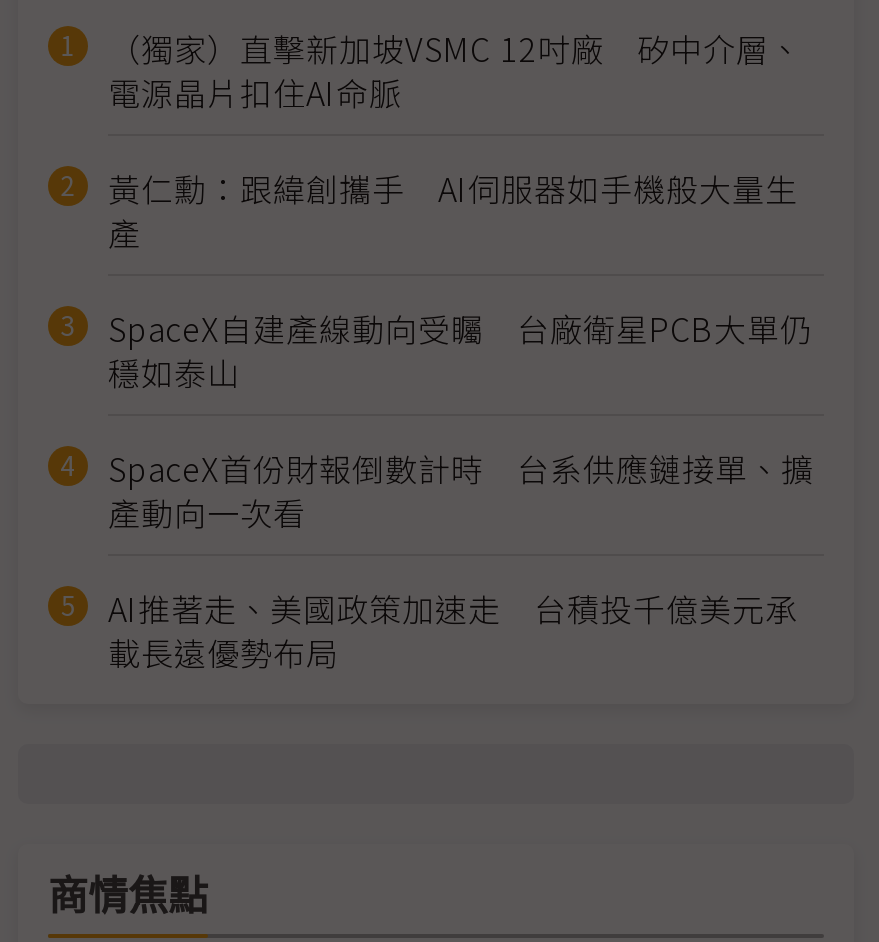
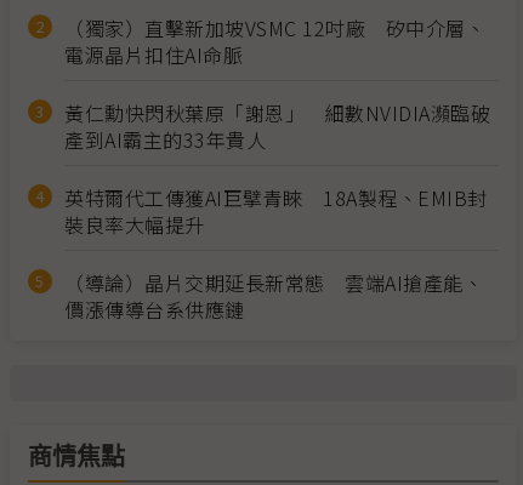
[108,164,814,676] 黃仁勳：跟緯創攜手 AI伺服器如手機般大量生 | 產 | SpaceX自建產線動向受矚 台廠衛星PCB大單仍 | 穩如泰山 | SpaceX首份財報倒數計時 台系供應鏈接單、擴 | 產動向一次看 | AI推著走、美國政策加速走 台積投千億美元承 | 載長遠優勢布局 -> [64,98,490,324] 黃仁勳快閃秋葉原「謝恩」 細數NVIDIA瀕臨破 | 產到AI霸主的33年貴人 | 英特爾代工傳獲AI巨擘青睞 18A製程、EMIB封 | 裝良率大幅提升 | （導論）晶片交期延長新常態 雲端AI搶產能、 | 價漲傳導台系供應鏈

